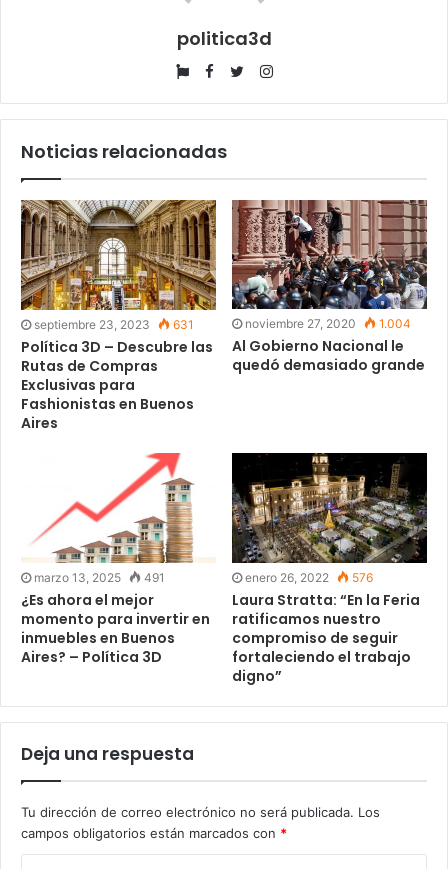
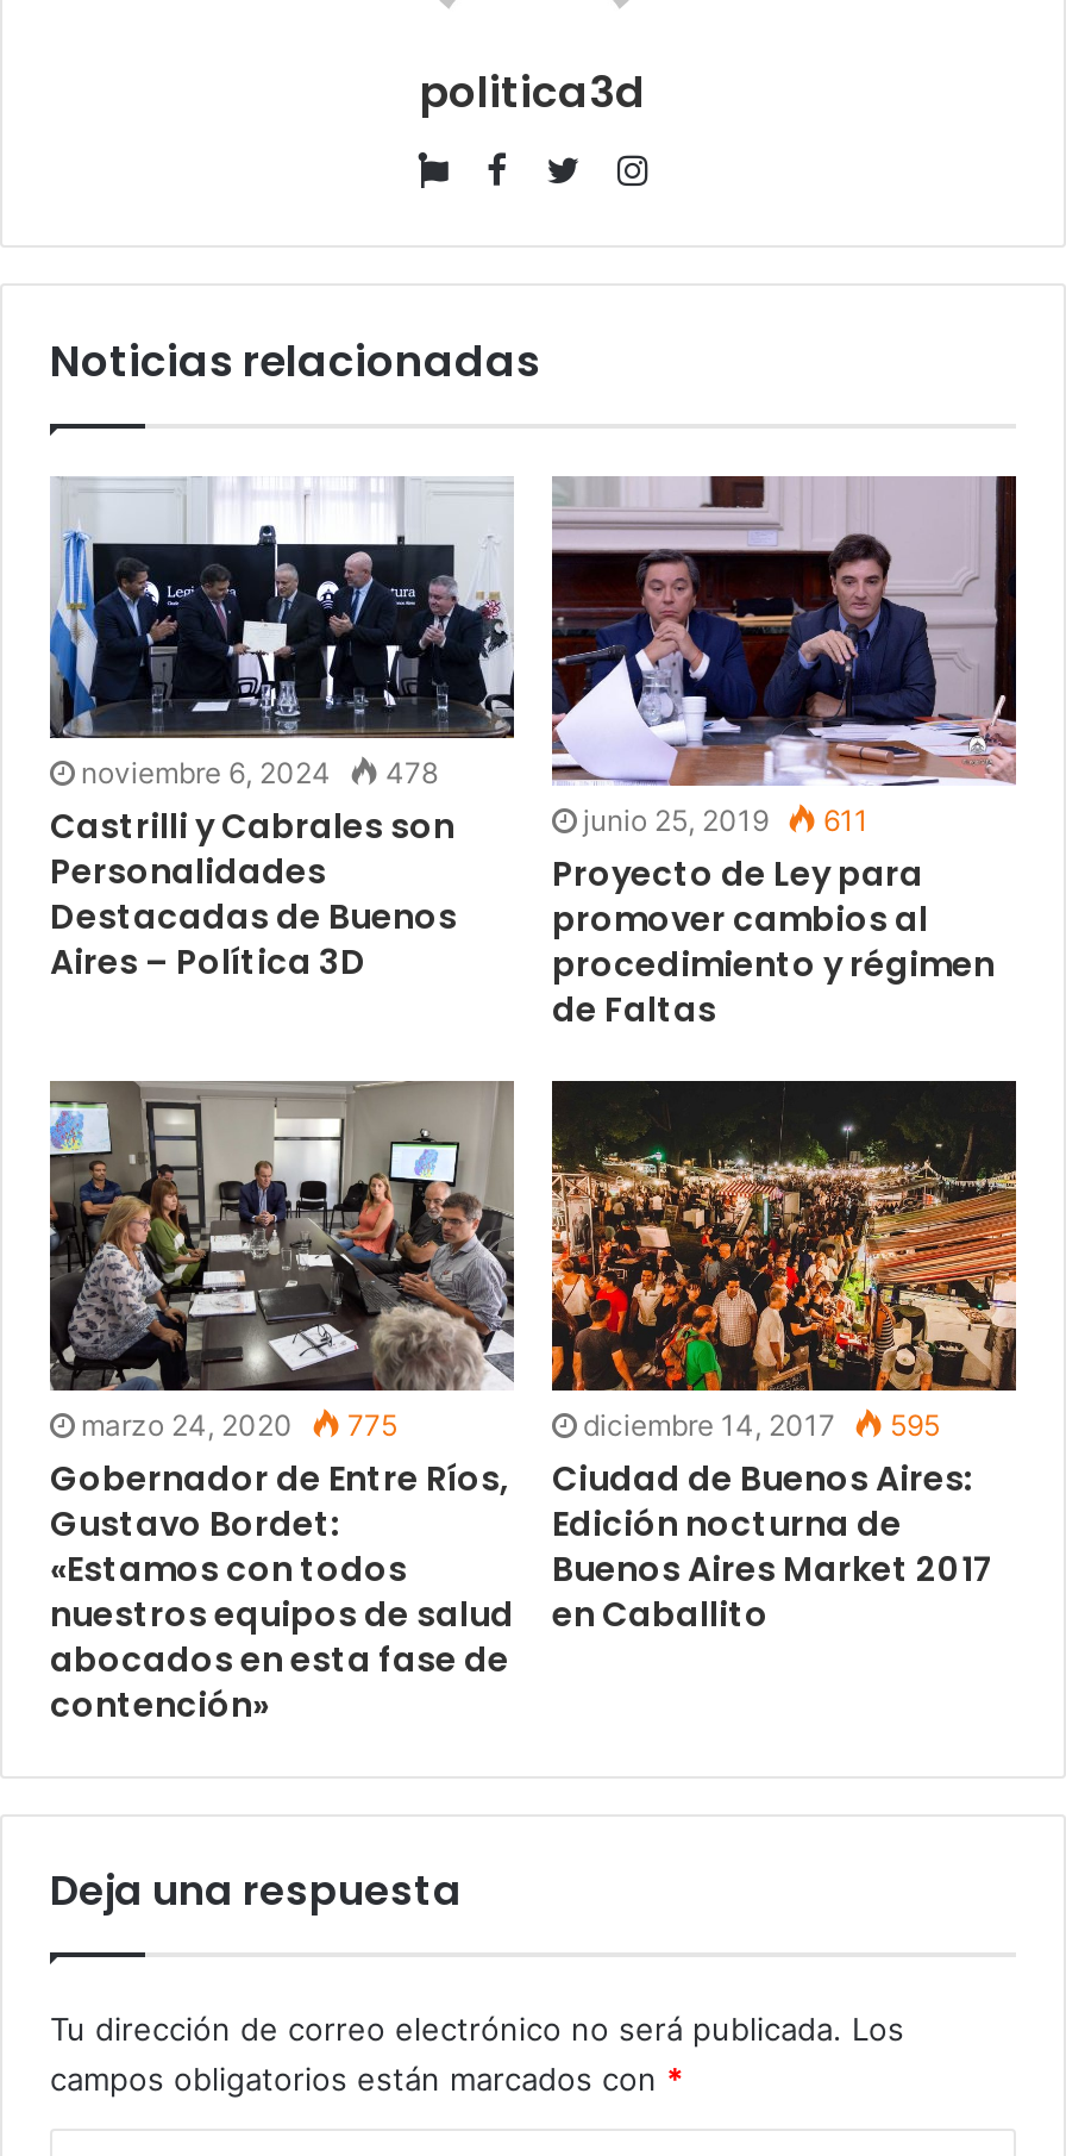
[20,199,217,432] [image] | septiembre 23, 2023 | 631 | Política 3D – Descubre las | Rutas de Compras | Exclusivas para | Fashionistas en Buenos | Aires -> [48,476,516,985] [image] | noviembre 6, 2024 | 478 | Castrilli y Cabrales son | Personalidades | Destacadas de Buenos | Aires – Política 3D
[231,200,428,375] [image] | noviembre 27, 2020 | 1.004 | Al Gobierno Nacional le | quedó demasiado grande -> [550,476,1018,1032] [image] | junio 25, 2019 | 611 | Proyecto de Ley para | promover cambios al | procedimiento y régimen | de Faltas
[21,452,216,666] [image] | marzo 13, 2025 | 491 | ¿Es ahora el mejor | momento para invertir en | inmuebles en Buenos | Aires? – Política 3D -> [48,1079,516,1727] [image] | marzo 24, 2020 | 775 | Gobernador de Entre Ríos, | Gustavo Bordet: | «Estamos con todos | nuestros equipos de salud | abocados en esta fase de | contención»
[231,453,428,685] [image] | enero 26, 2022 | 576 | Laura Stratta: “En la Feria | ratificamos nuestro | compromiso de seguir | fortaleciendo el trabajo | digno” -> [550,1083,1018,1637] [image] | diciembre 14, 2017 | 595 | Ciudad de Buenos Aires: | Edición nocturna de | Buenos Aires Market 2017 | en Caballito

